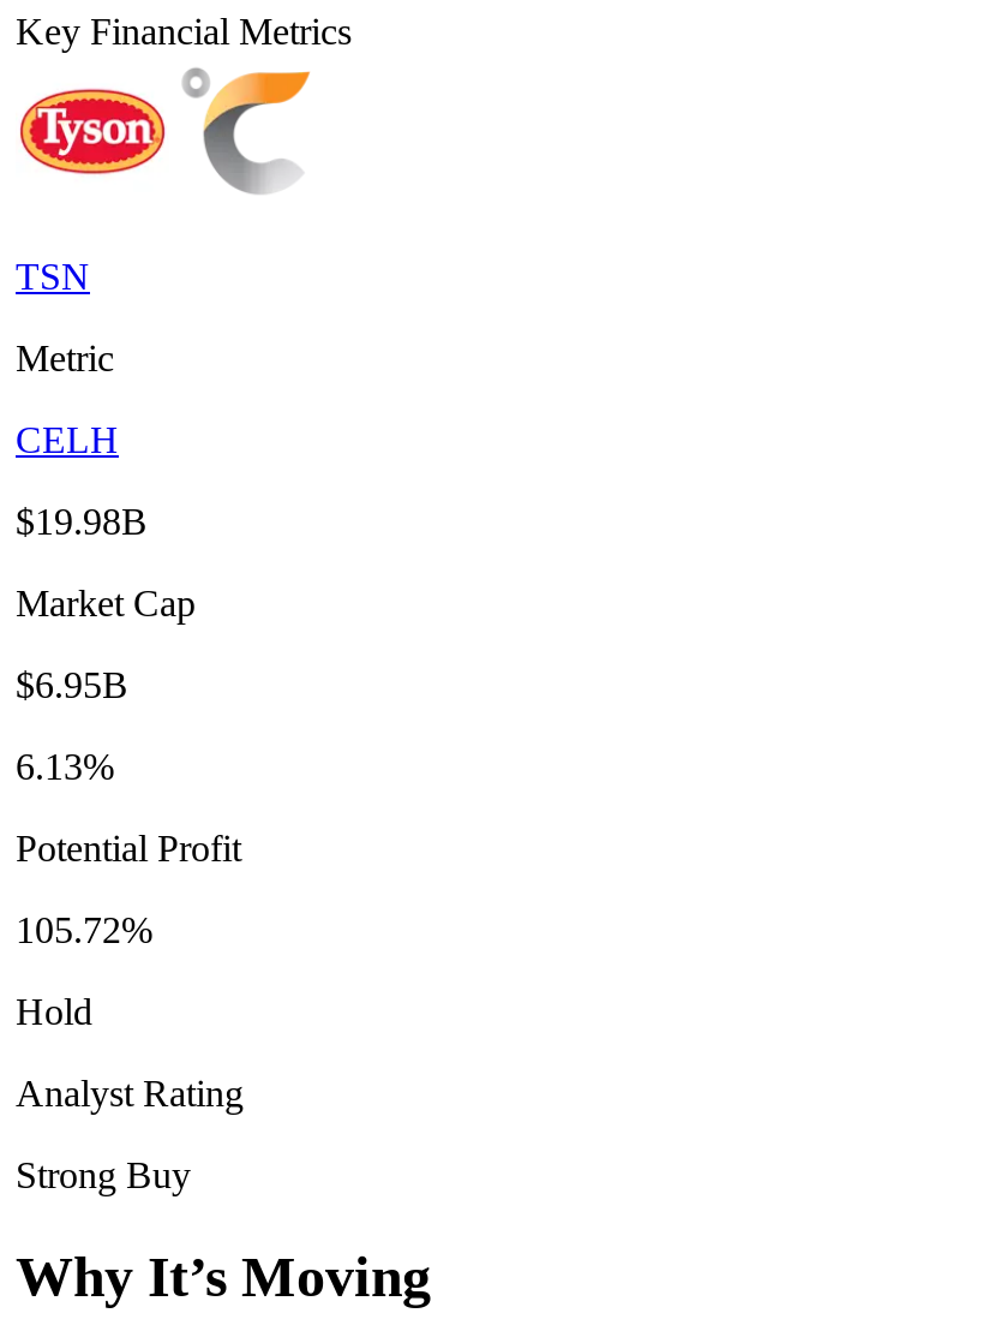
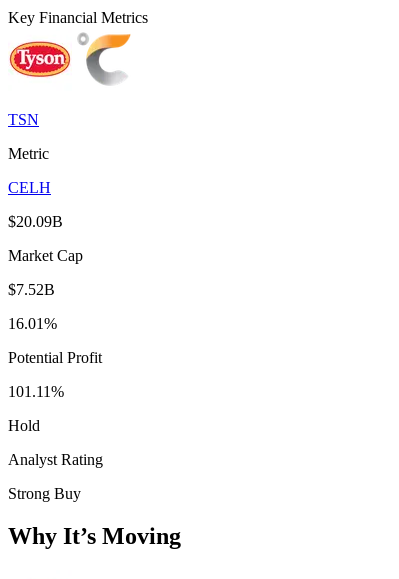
[16,502,148,542] $19.98B -> [8,213,63,230] $20.09B
[16,665,128,706] $6.95B -> [8,281,55,298] $7.52B
[16,747,114,788] 6.13% -> [8,315,57,332] 16.01%
[16,910,152,951] 105.72% -> [8,383,64,400] 101.11%

